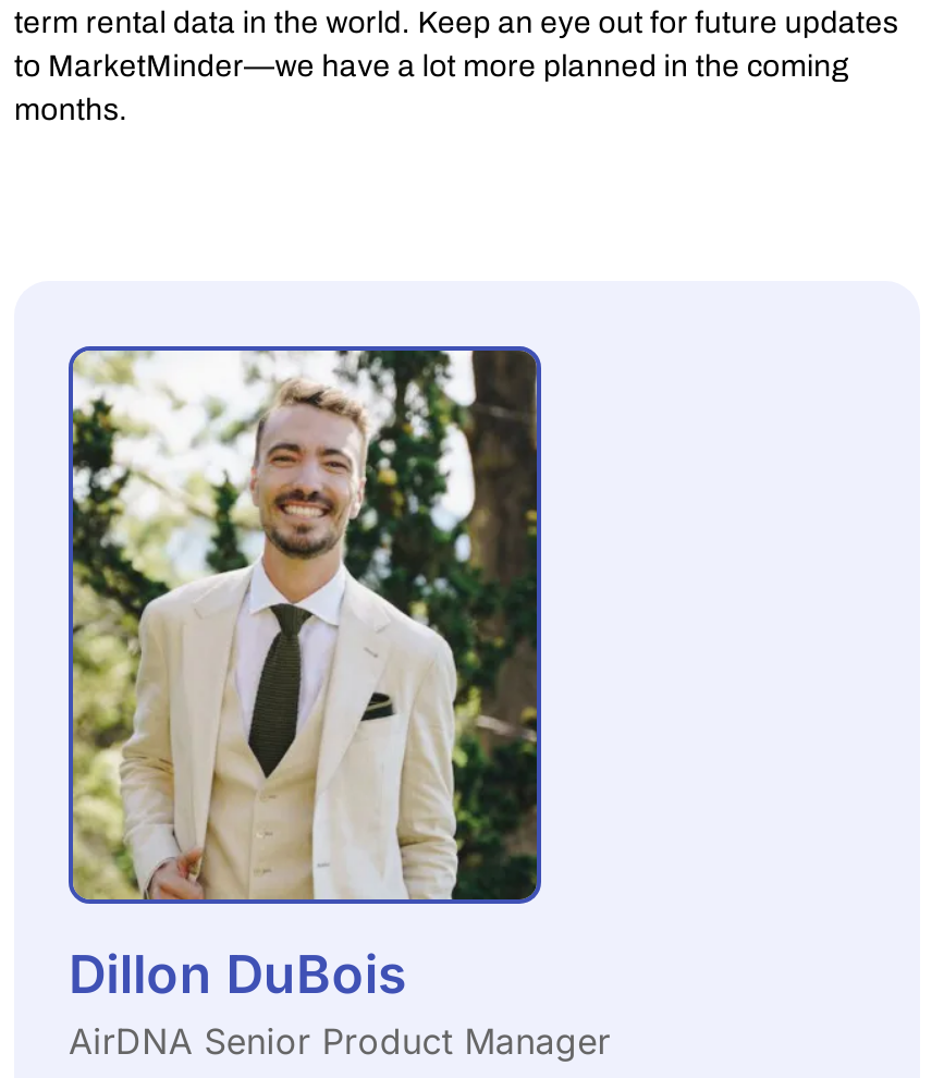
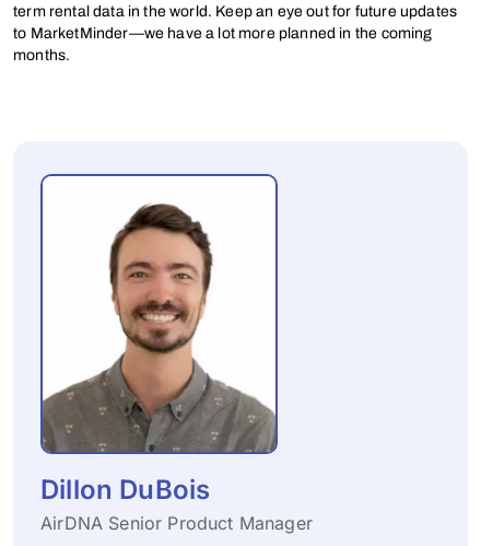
[71,348,539,902] [image] -> [42,176,277,453] [image]

